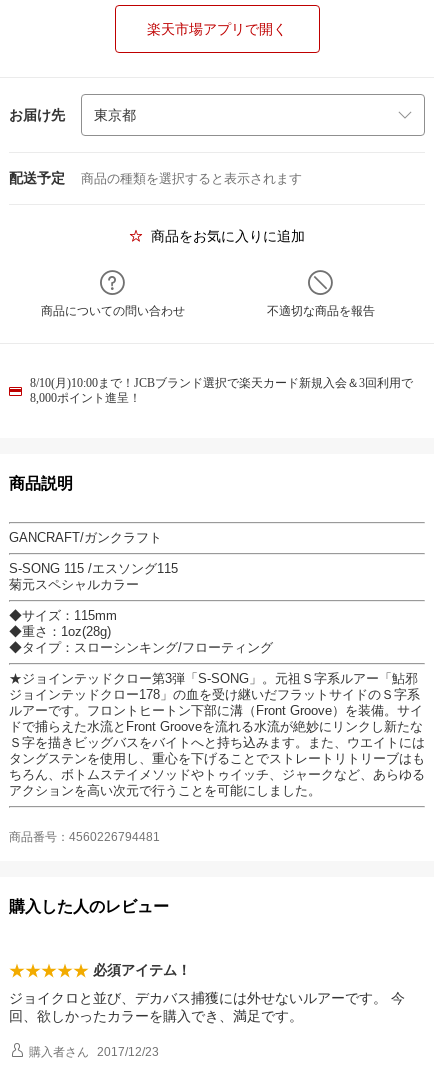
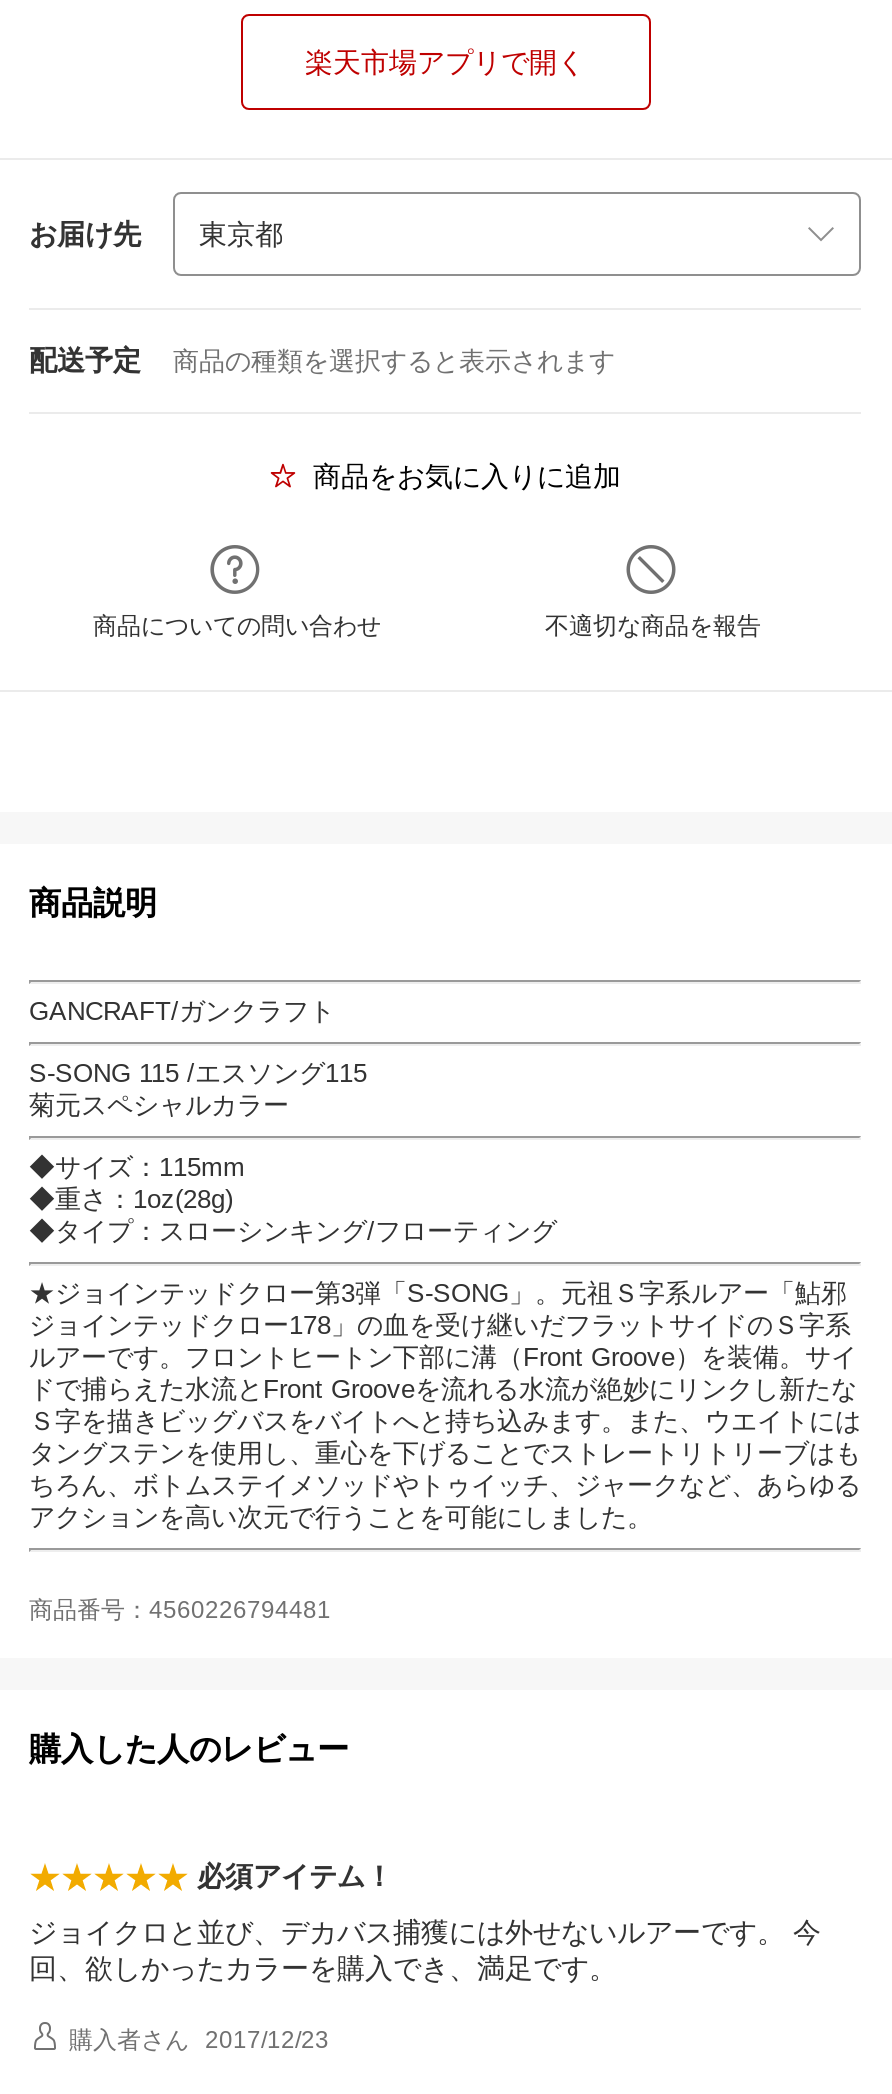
[30,376,413,405] 8/10(月)10:00まで！JCBブランド選択で楽天カード新規入会＆3回利用で | 8,000ポイント進呈！ -> none

